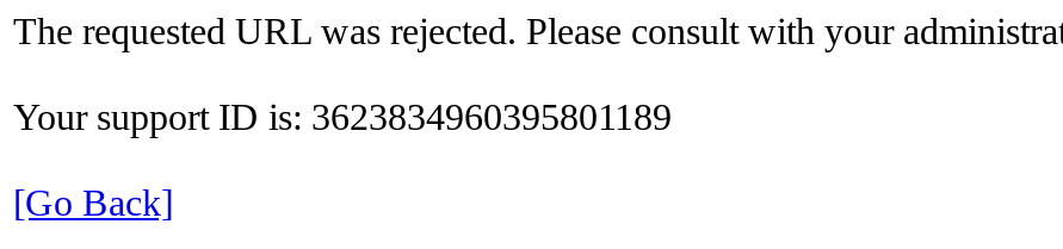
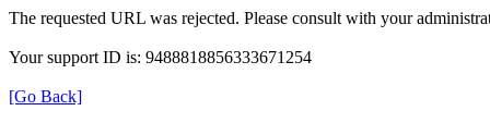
[13,97,672,137] Your support ID is: 3623834960395801189 -> [9,48,312,66] Your support ID is: 9488818856333671254

